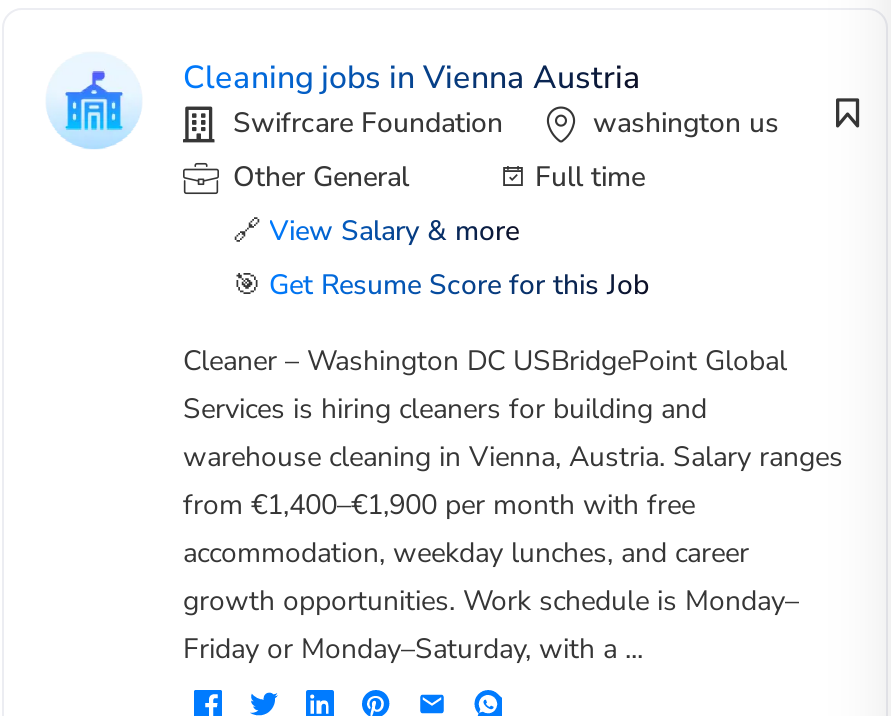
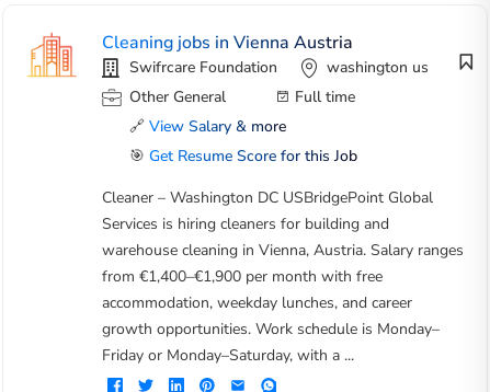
[46,52,142,152] [image] -> [26,30,78,82] [image]

